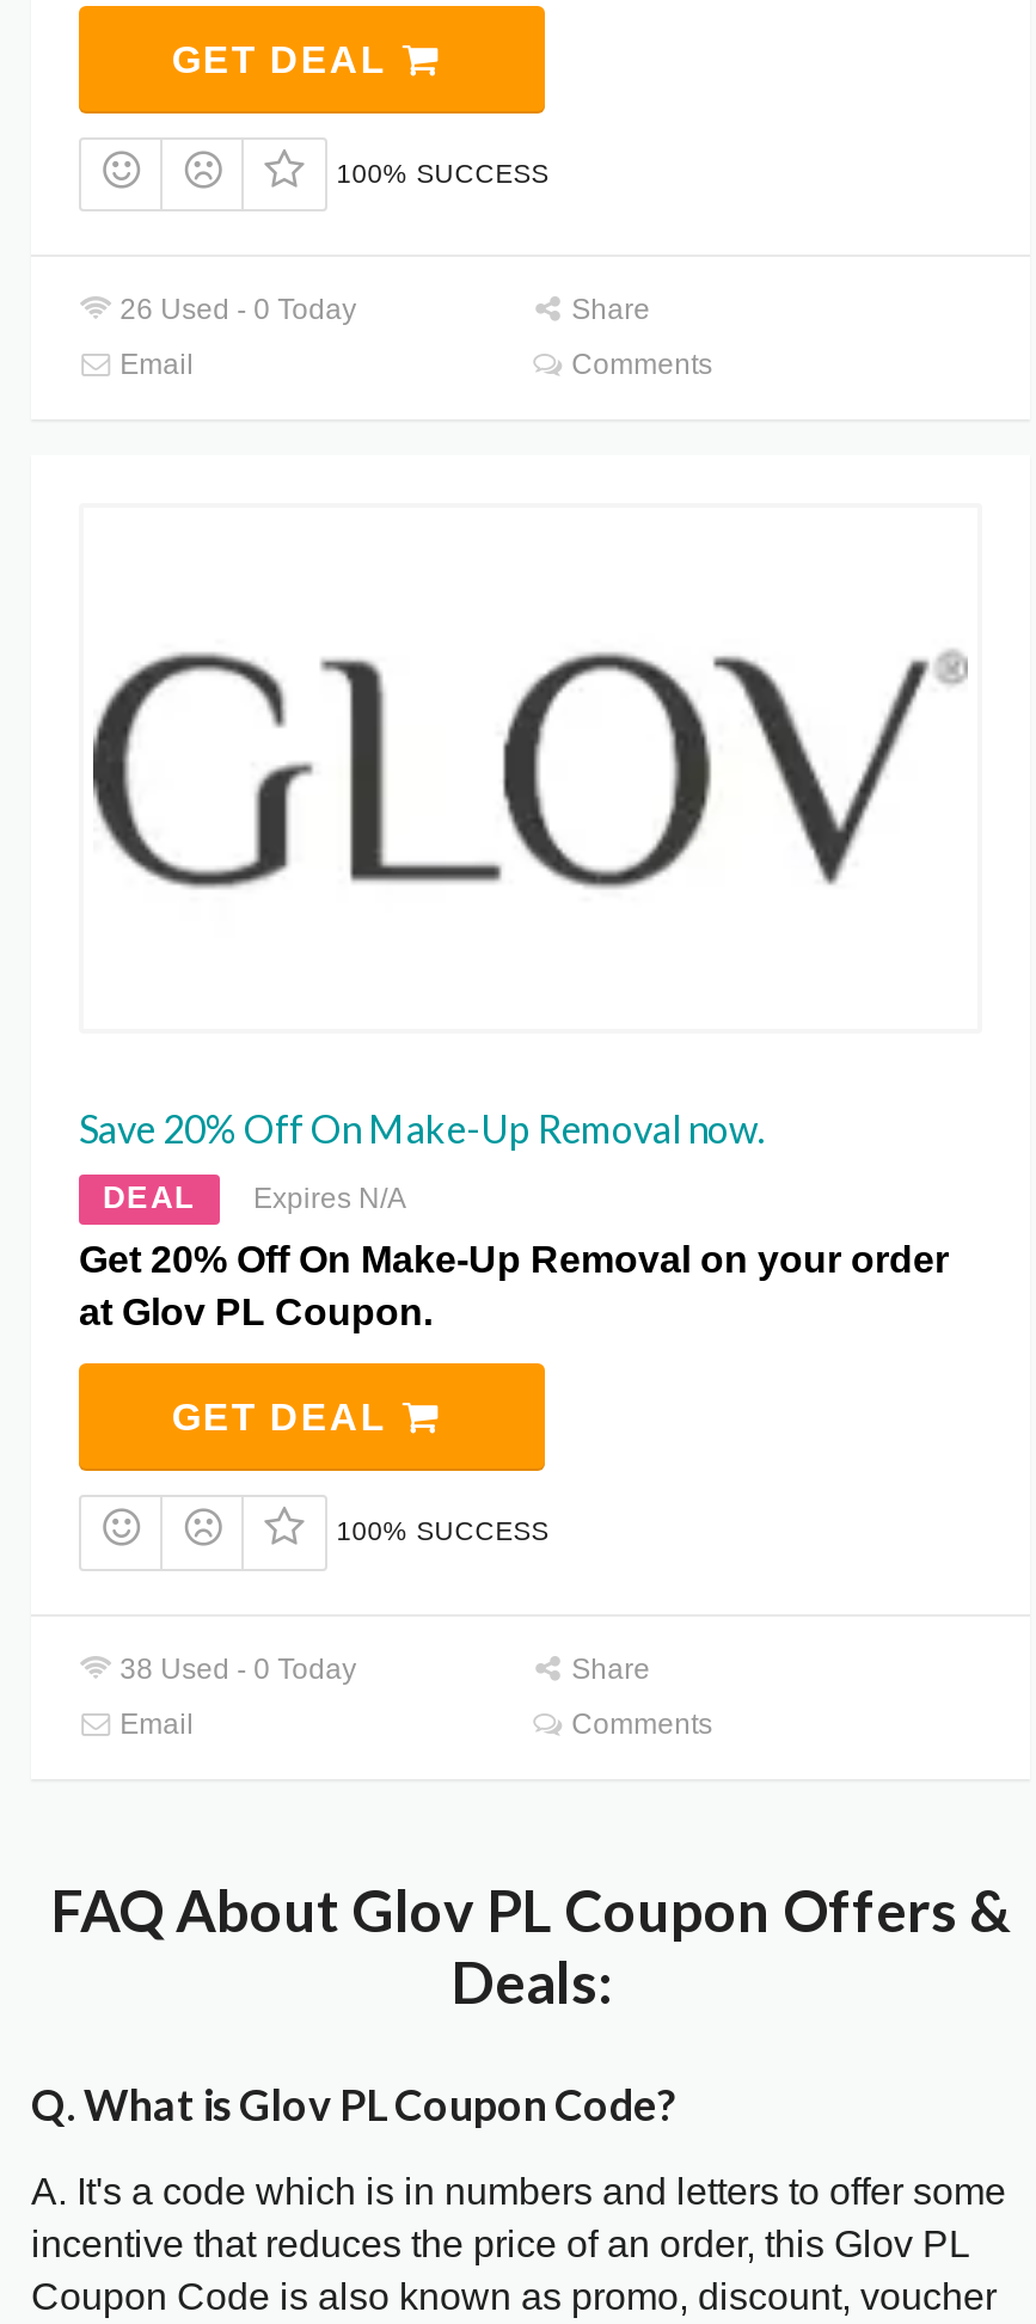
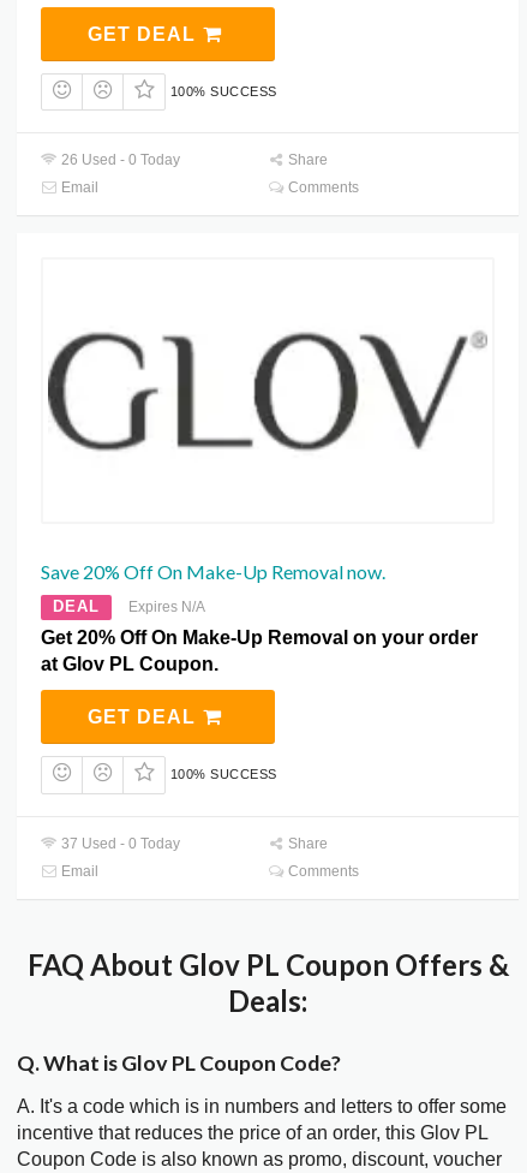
[113,1652,357,1686] 38 Used - 0 Today -> [58,835,180,852] 37 Used - 0 Today

